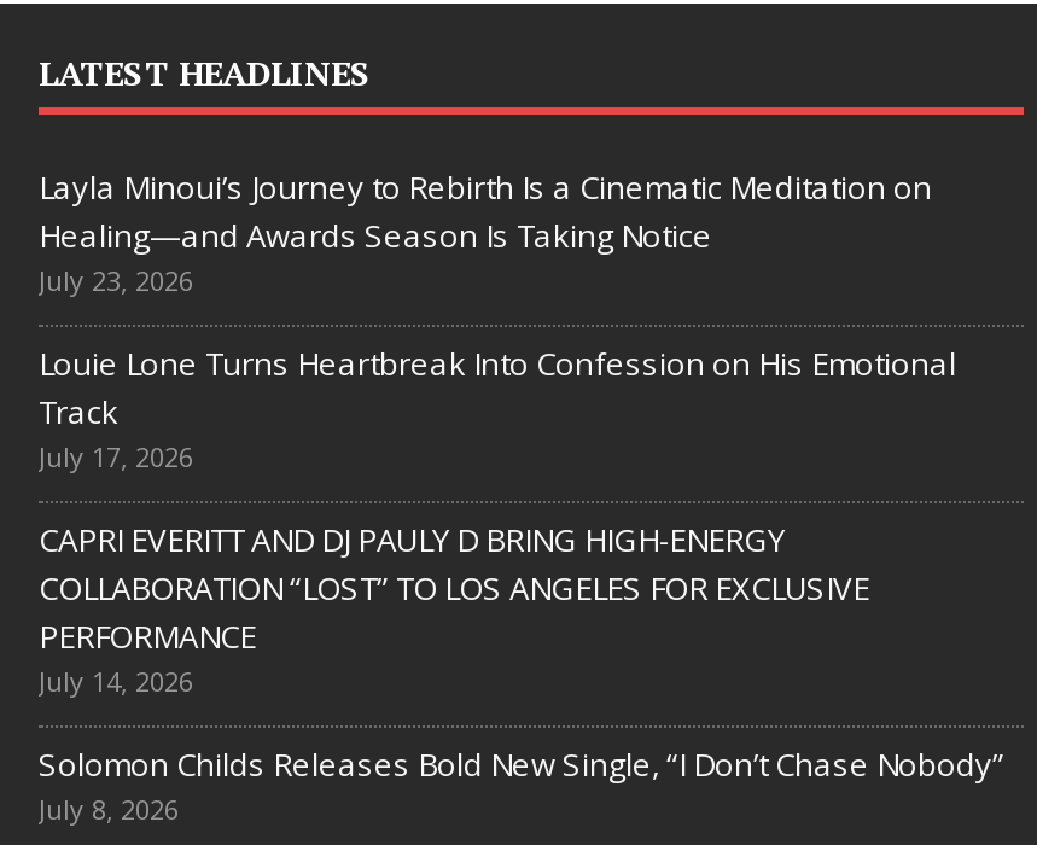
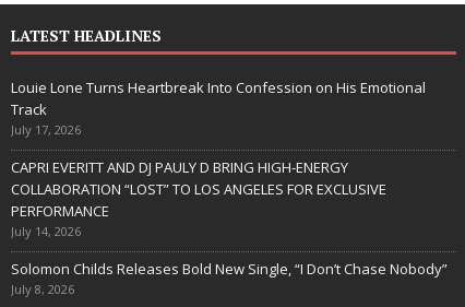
[39,165,932,298] Layla Minoui’s Journey to Rebirth Is a Cinematic Meditation on | Healing—and Awards Season Is Taking Notice | July 23, 2026 -> none

